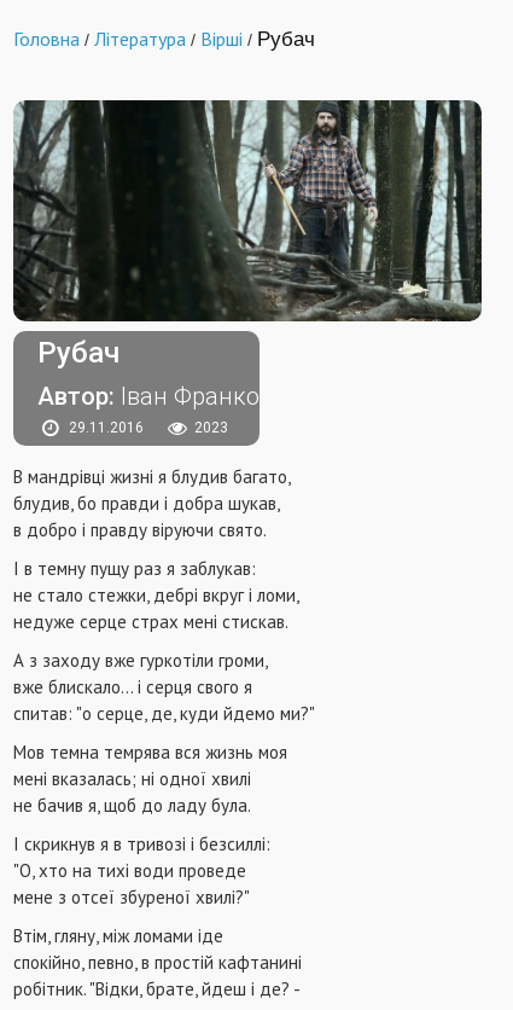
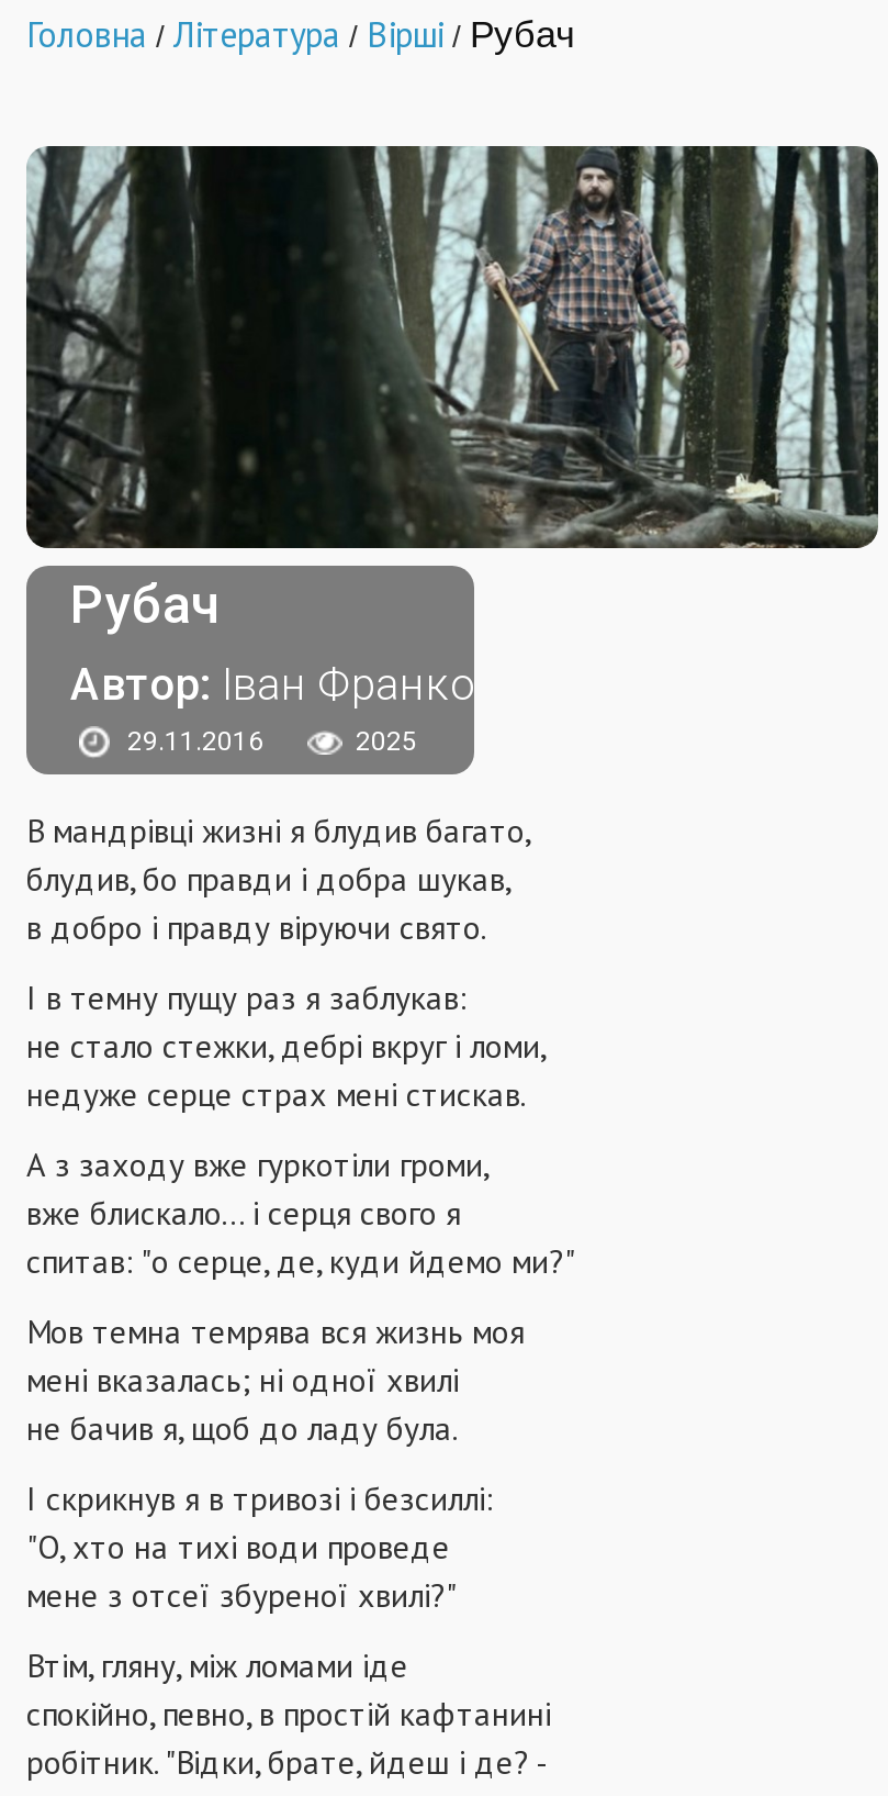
[194,420,228,437] 2023 -> [356,727,417,758] 2025

